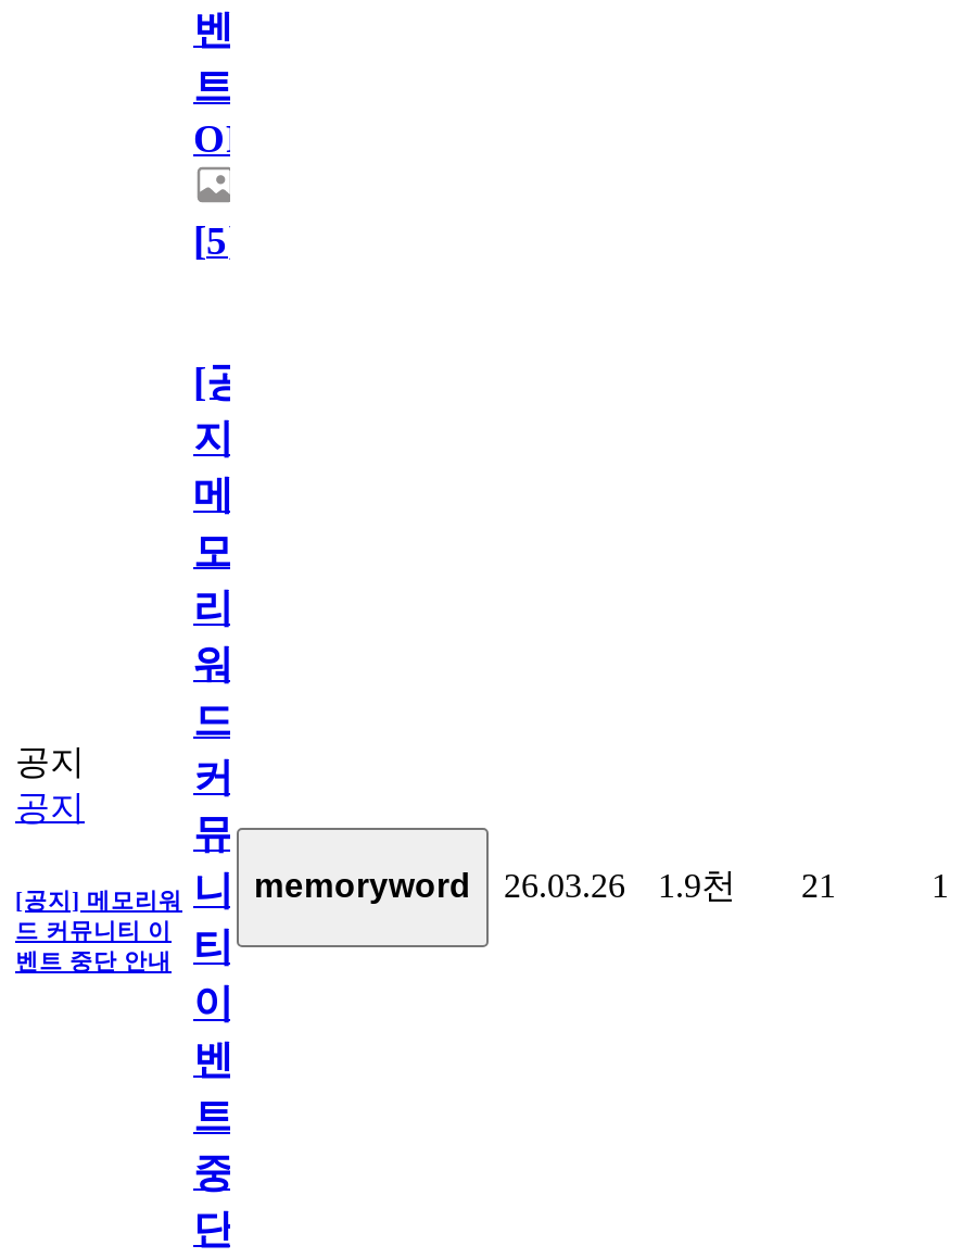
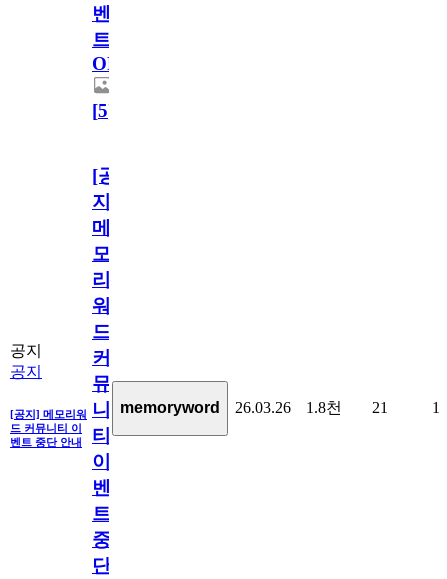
[658,866,736,903] 1.9천 -> [306,399,342,416] 1.8천

